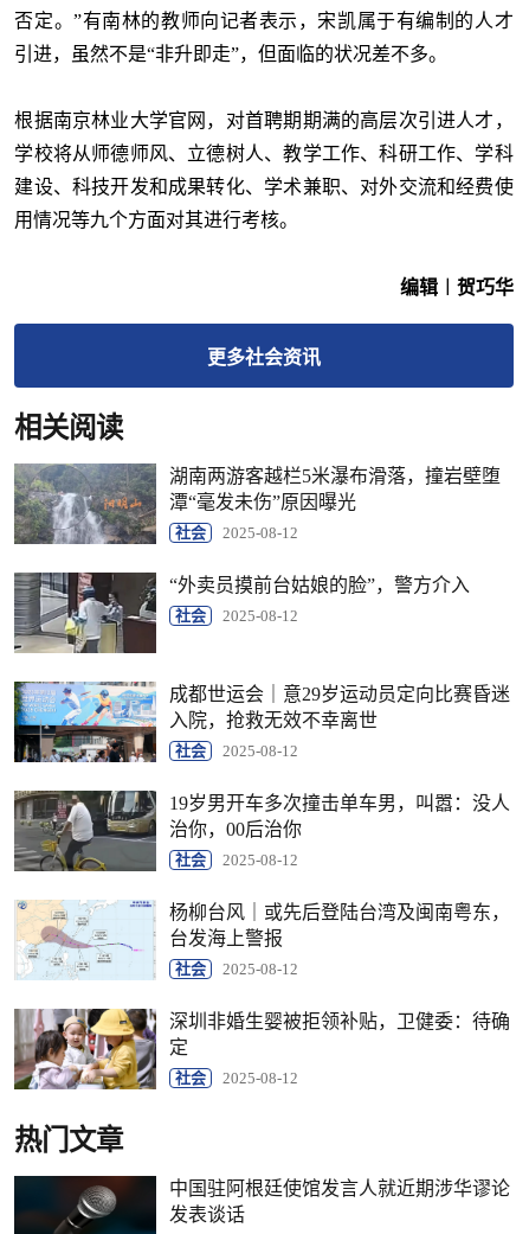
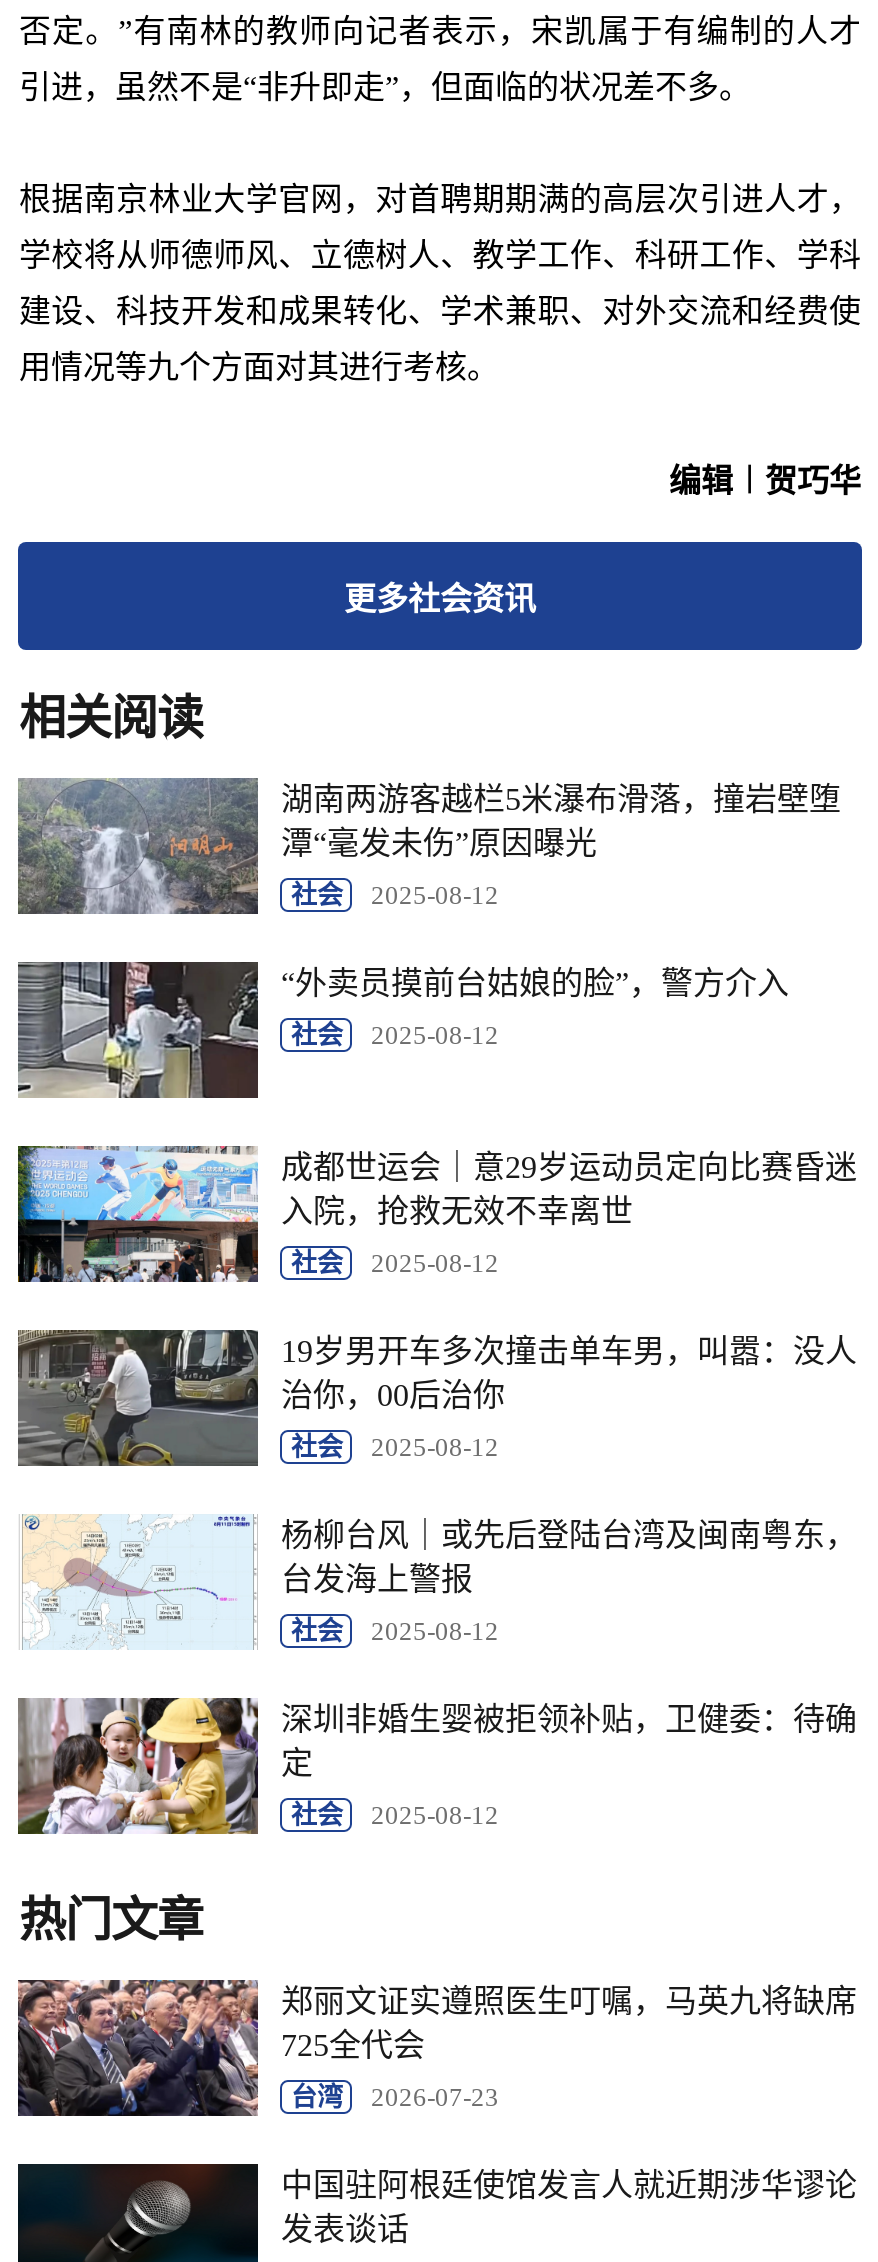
none -> [16,1978,857,2130] [image] | 郑丽文证实遵照医生叮嘱，马英九将缺席 | 725全代会 | 台湾 | 2026-07-23

